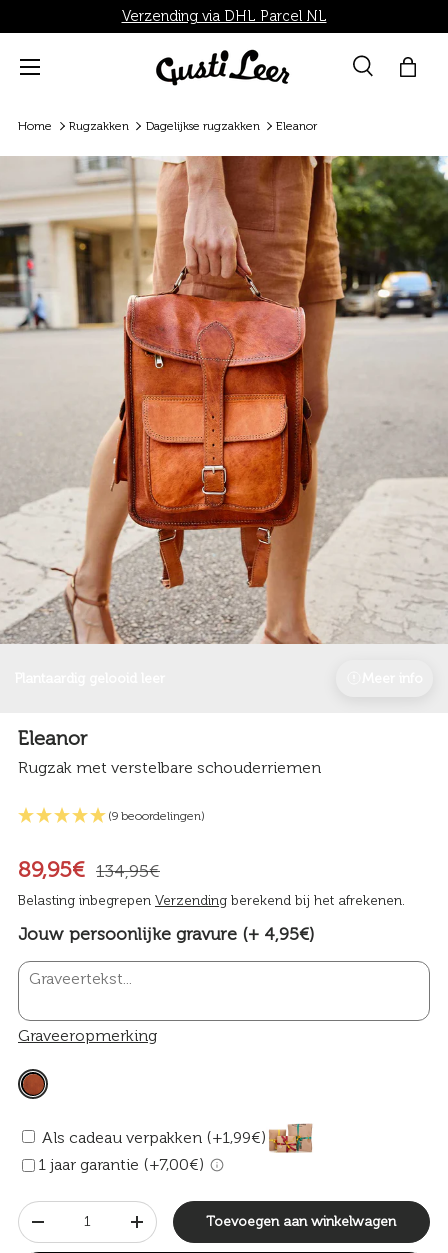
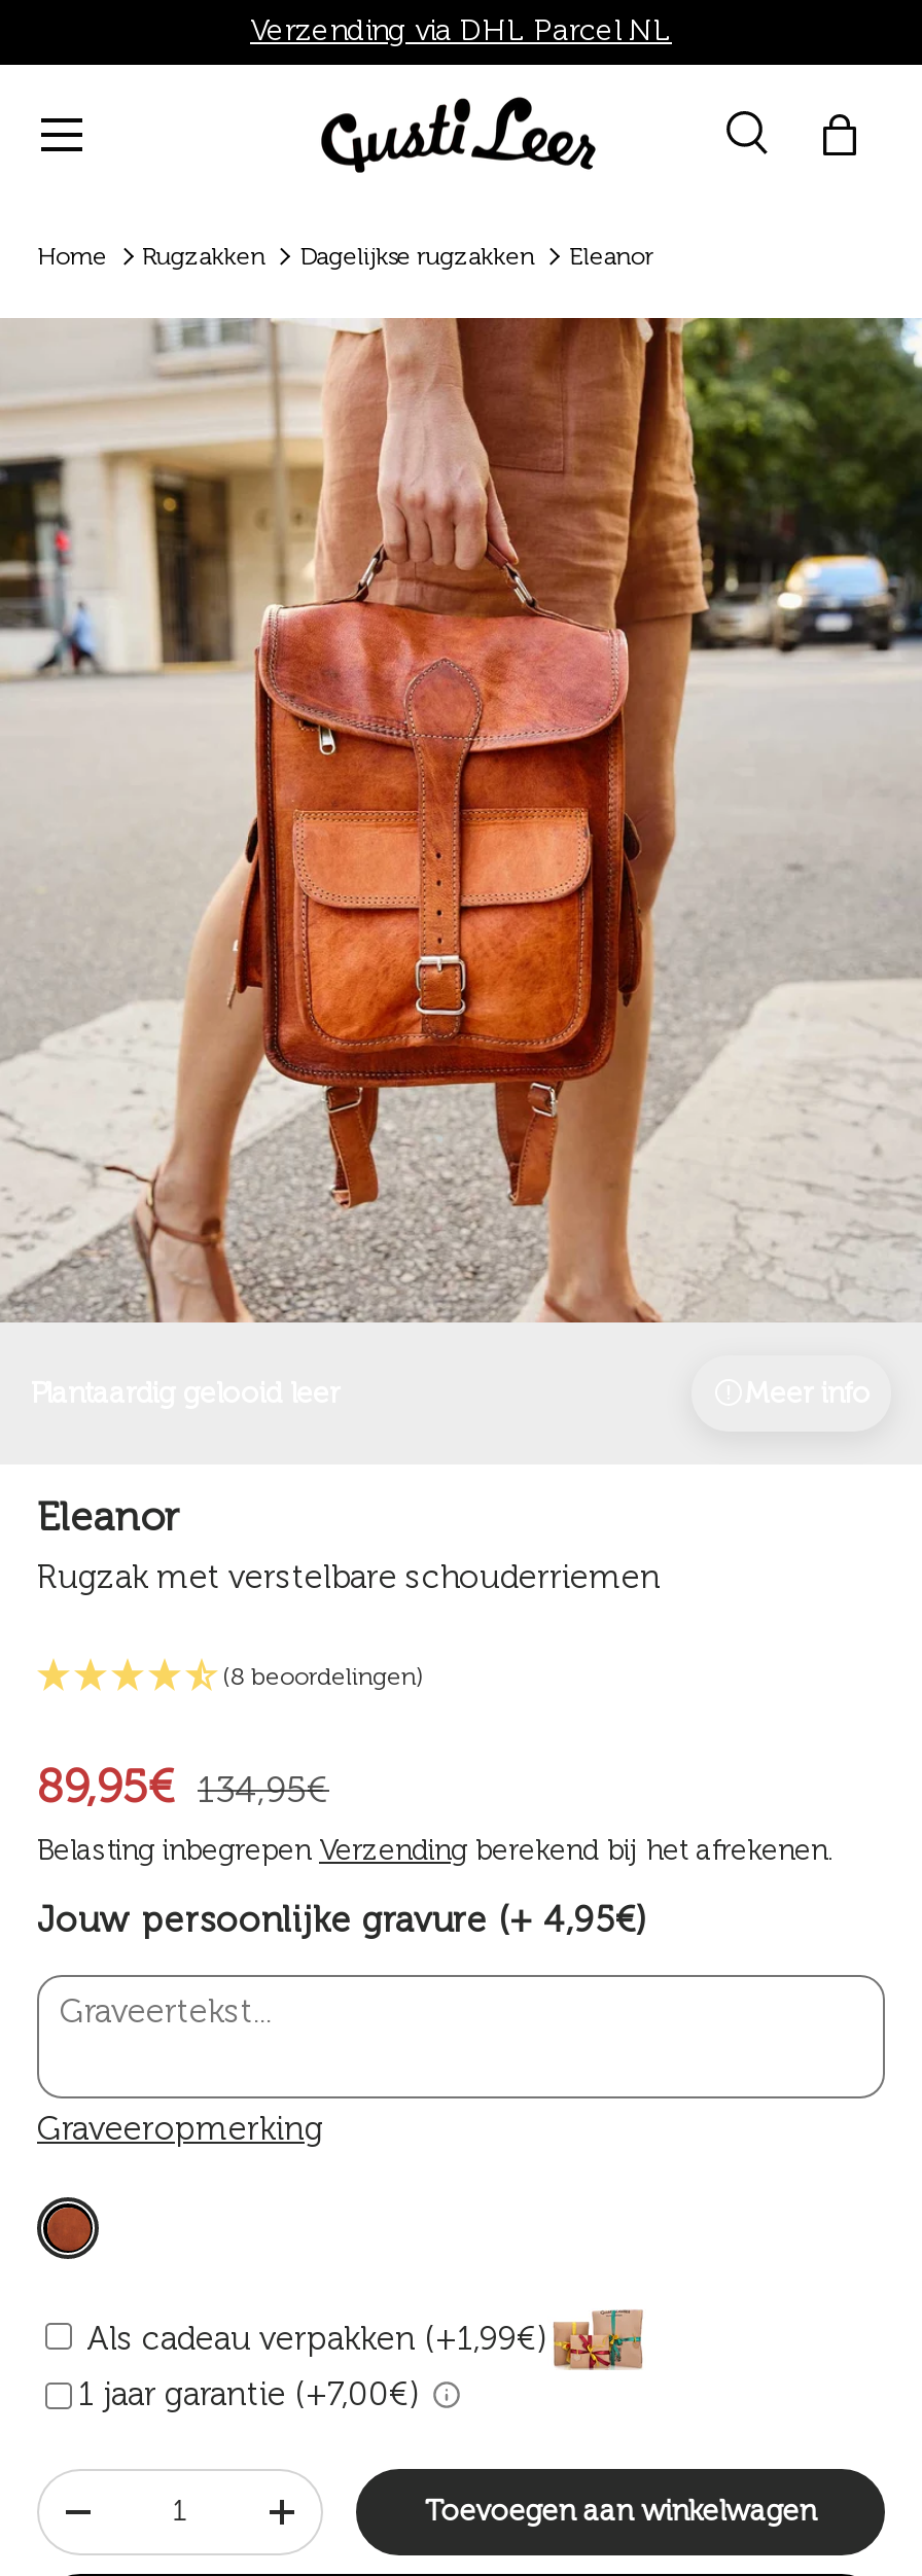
[108,809,205,823] (9 beoordelingen) -> [222,1663,424,1691] (8 beoordelingen)

